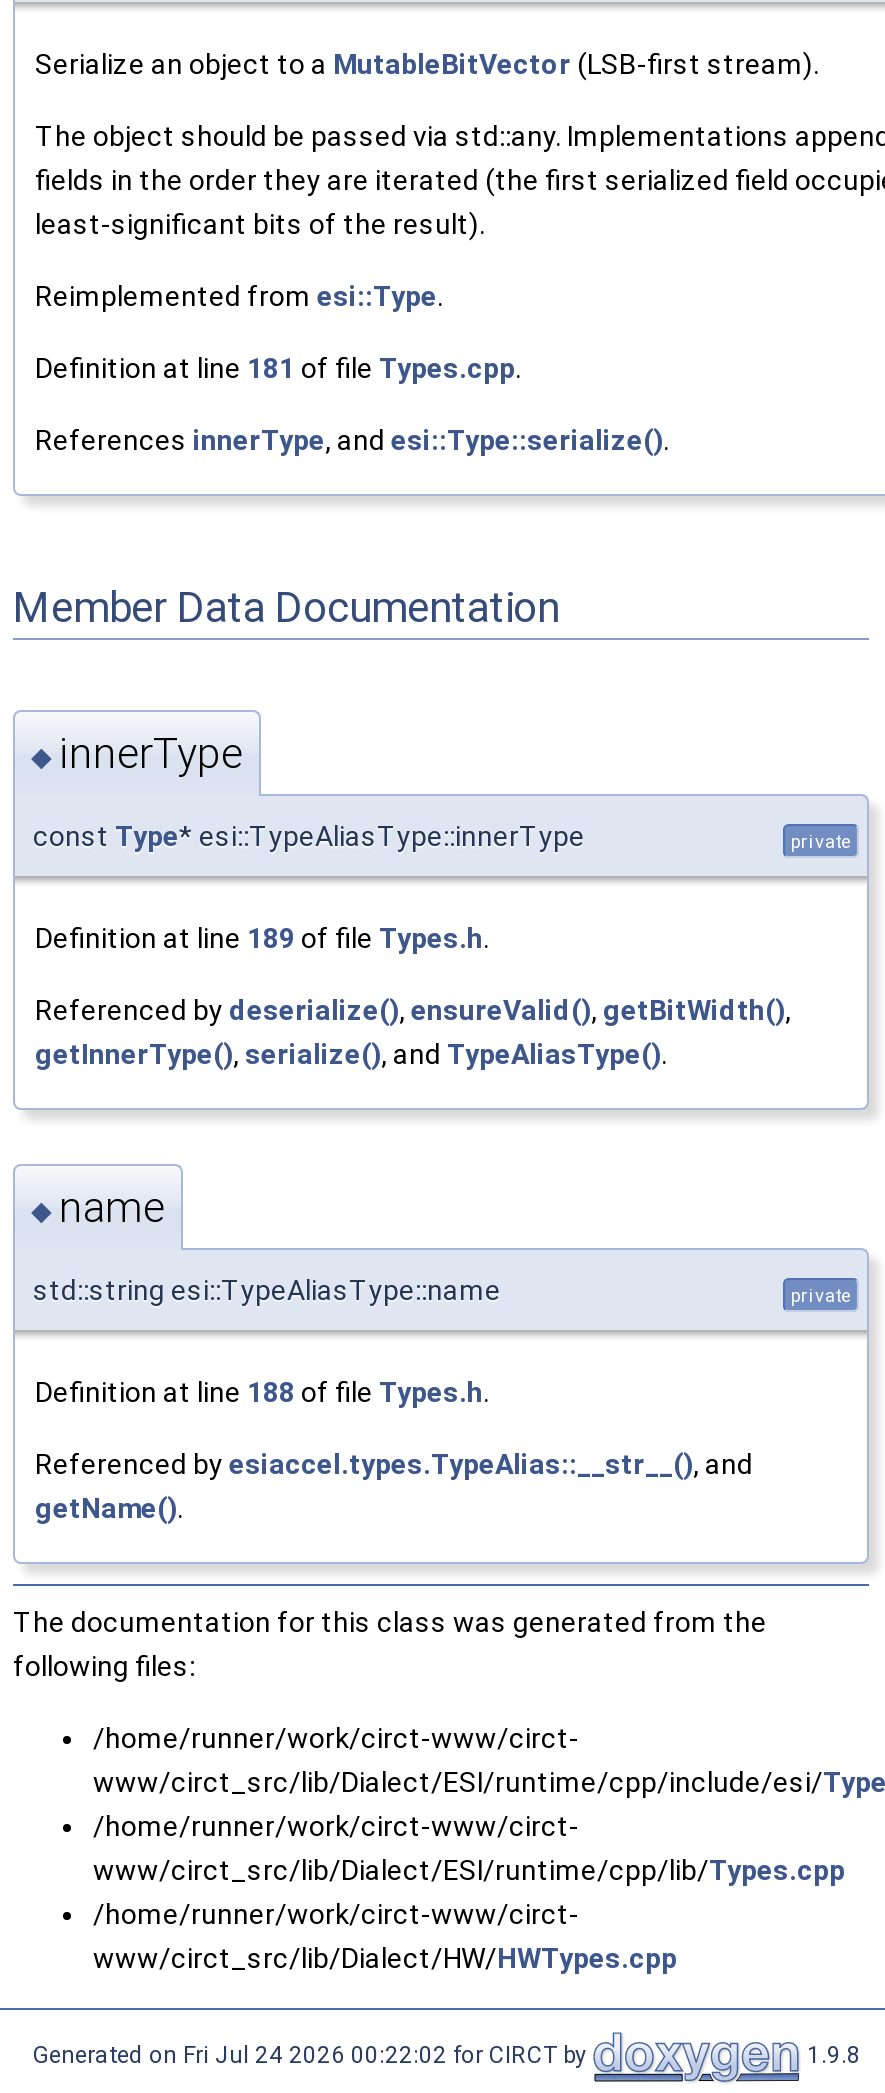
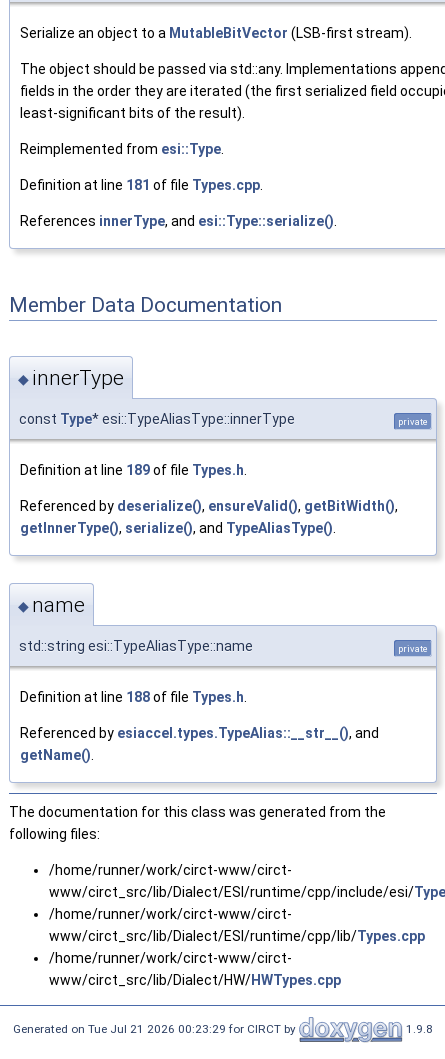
[33,2042,593,2070] Generated on Fri Jul 24 2026 00:22:02 for CIRCT by -> [13,1022,299,1036] Generated on Tue Jul 21 2026 00:23:29 for CIRCT by

